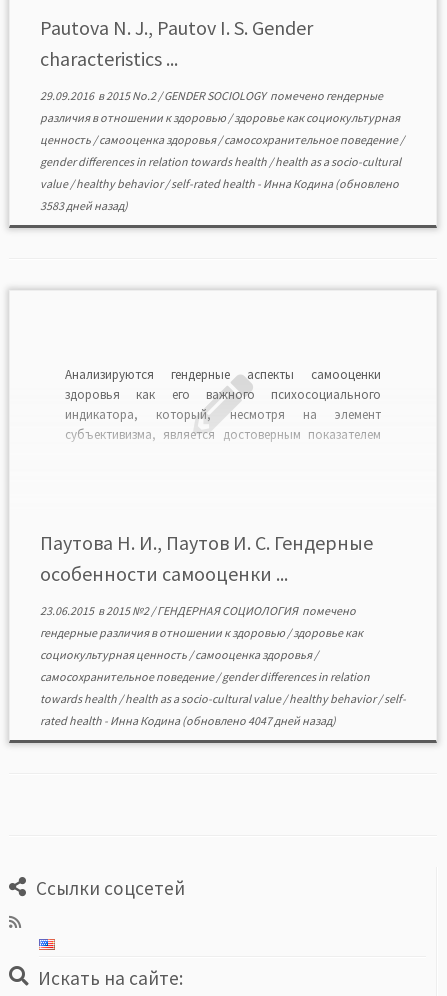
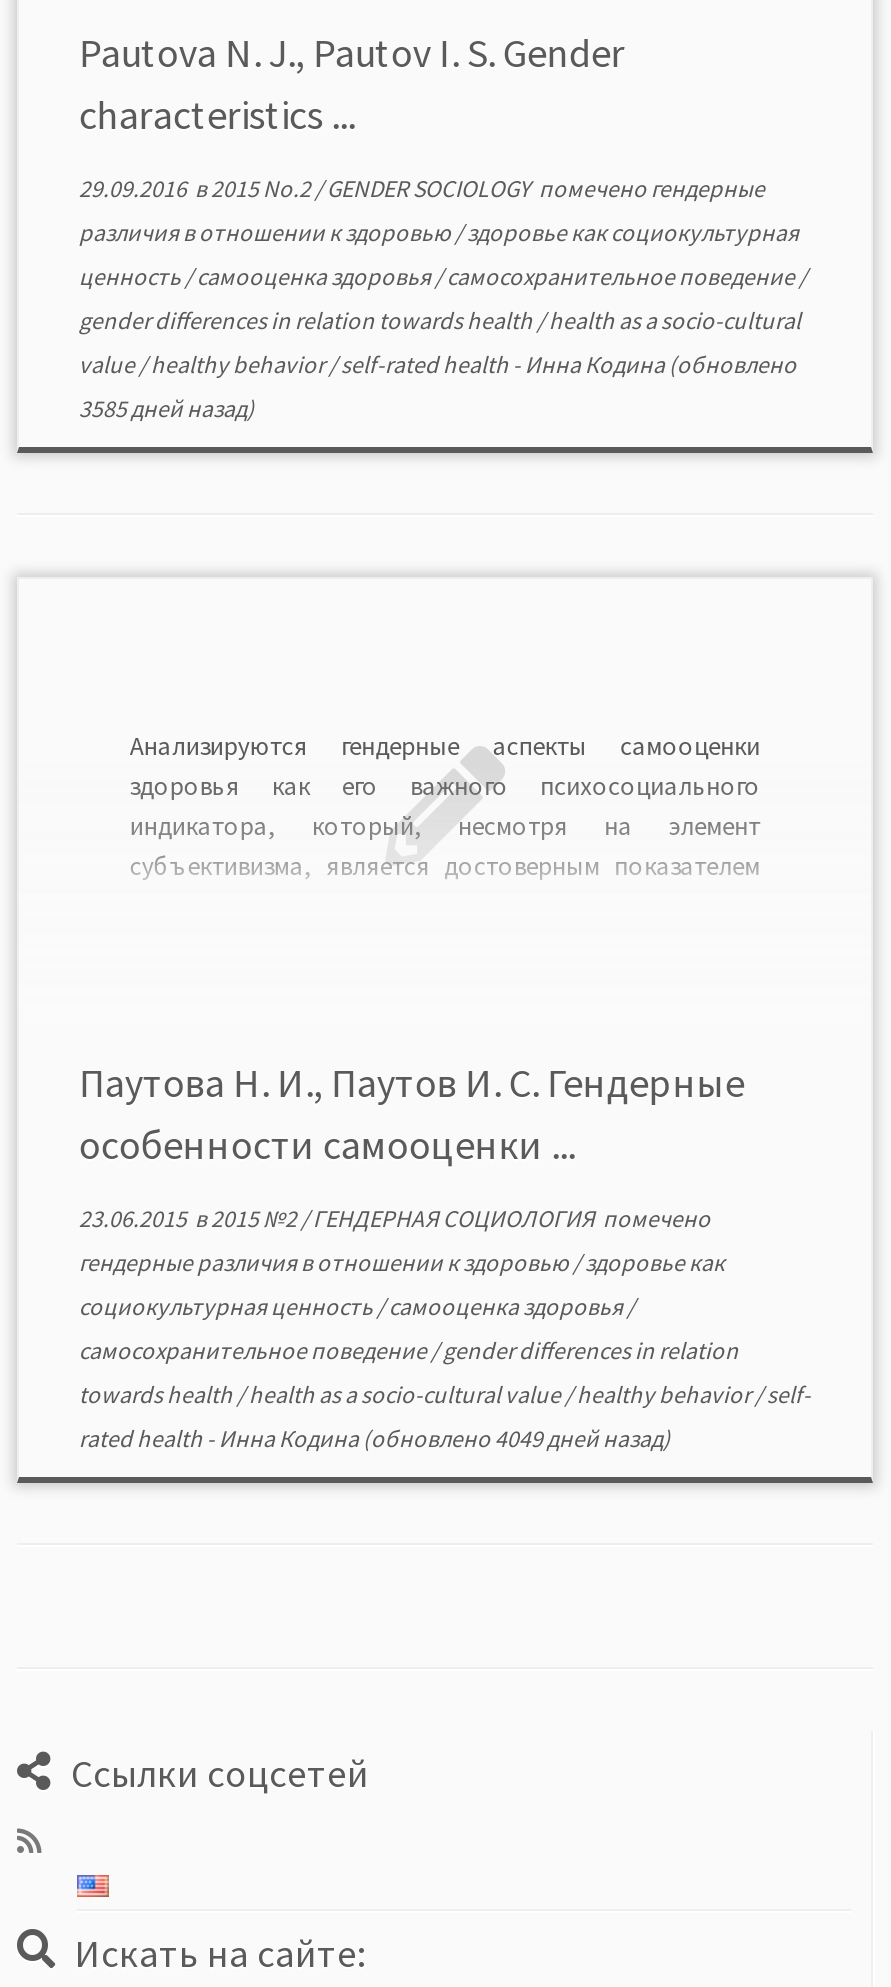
[40,198,128,213] 3583 дней назад) -> [79,393,255,423] 3585 дней назад)
[40,713,336,728] rated health - Инна Кодина (обновлено 4047 дней назад) -> [79,1423,671,1453] rated health - Инна Кодина (обновлено 4049 дней назад)

